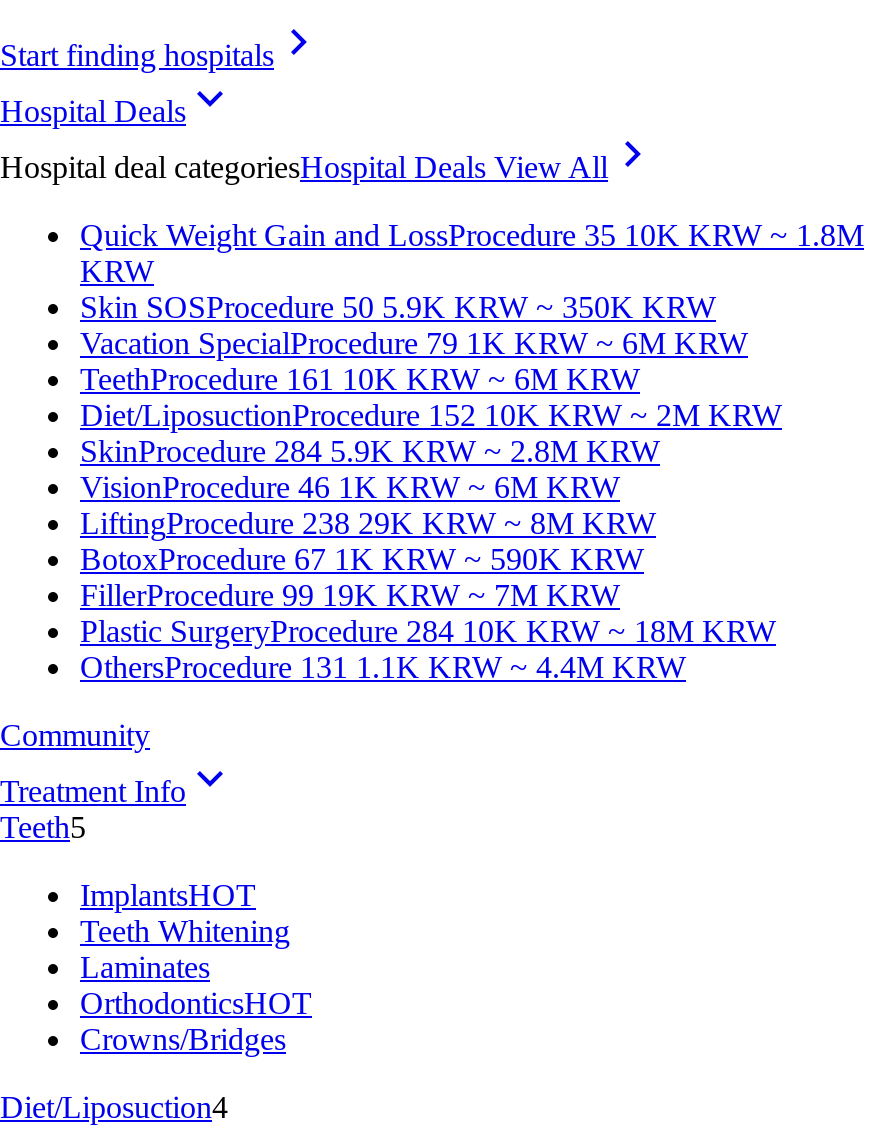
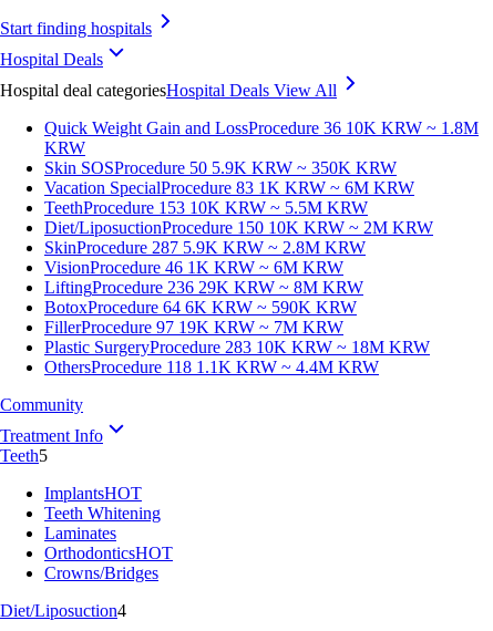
[80,218,864,252] Quick Weight Gain and LossProcedure 35 10K KRW ~ 1.8M -> [44,118,479,137] Quick Weight Gain and LossProcedure 36 10K KRW ~ 1.8M
[80,326,748,360] Vacation SpecialProcedure 79 1K KRW ~ 6M KRW -> [44,178,414,197] Vacation SpecialProcedure 83 1K KRW ~ 6M KRW
[80,362,640,396] TeethProcedure 161 10K KRW ~ 6M KRW -> [44,198,368,217] TeethProcedure 153 10K KRW ~ 5.5M KRW
[80,398,782,432] Diet/LiposuctionProcedure 152 10K KRW ~ 2M KRW -> [44,218,433,237] Diet/LiposuctionProcedure 150 10K KRW ~ 2M KRW
[80,434,660,468] SkinProcedure 284 5.9K KRW ~ 2.8M KRW -> [44,238,366,257] SkinProcedure 287 5.9K KRW ~ 2.8M KRW
[80,506,656,540] LiftingProcedure 238 29K KRW ~ 8M KRW -> [44,278,363,297] LiftingProcedure 236 29K KRW ~ 8M KRW
[80,542,644,576] BotoxProcedure 67 1K KRW ~ 590K KRW -> [44,298,357,317] BotoxProcedure 64 6K KRW ~ 590K KRW
[80,578,620,612] FillerProcedure 99 19K KRW ~ 7M KRW -> [44,318,343,337] FillerProcedure 97 19K KRW ~ 7M KRW
[80,614,776,648] Plastic SurgeryProcedure 284 10K KRW ~ 18M KRW -> [44,338,430,356] Plastic SurgeryProcedure 283 10K KRW ~ 18M KRW
[80,650,686,684] OthersProcedure 131 1.1K KRW ~ 4.4M KRW -> [44,358,379,376] OthersProcedure 118 1.1K KRW ~ 4.4M KRW

